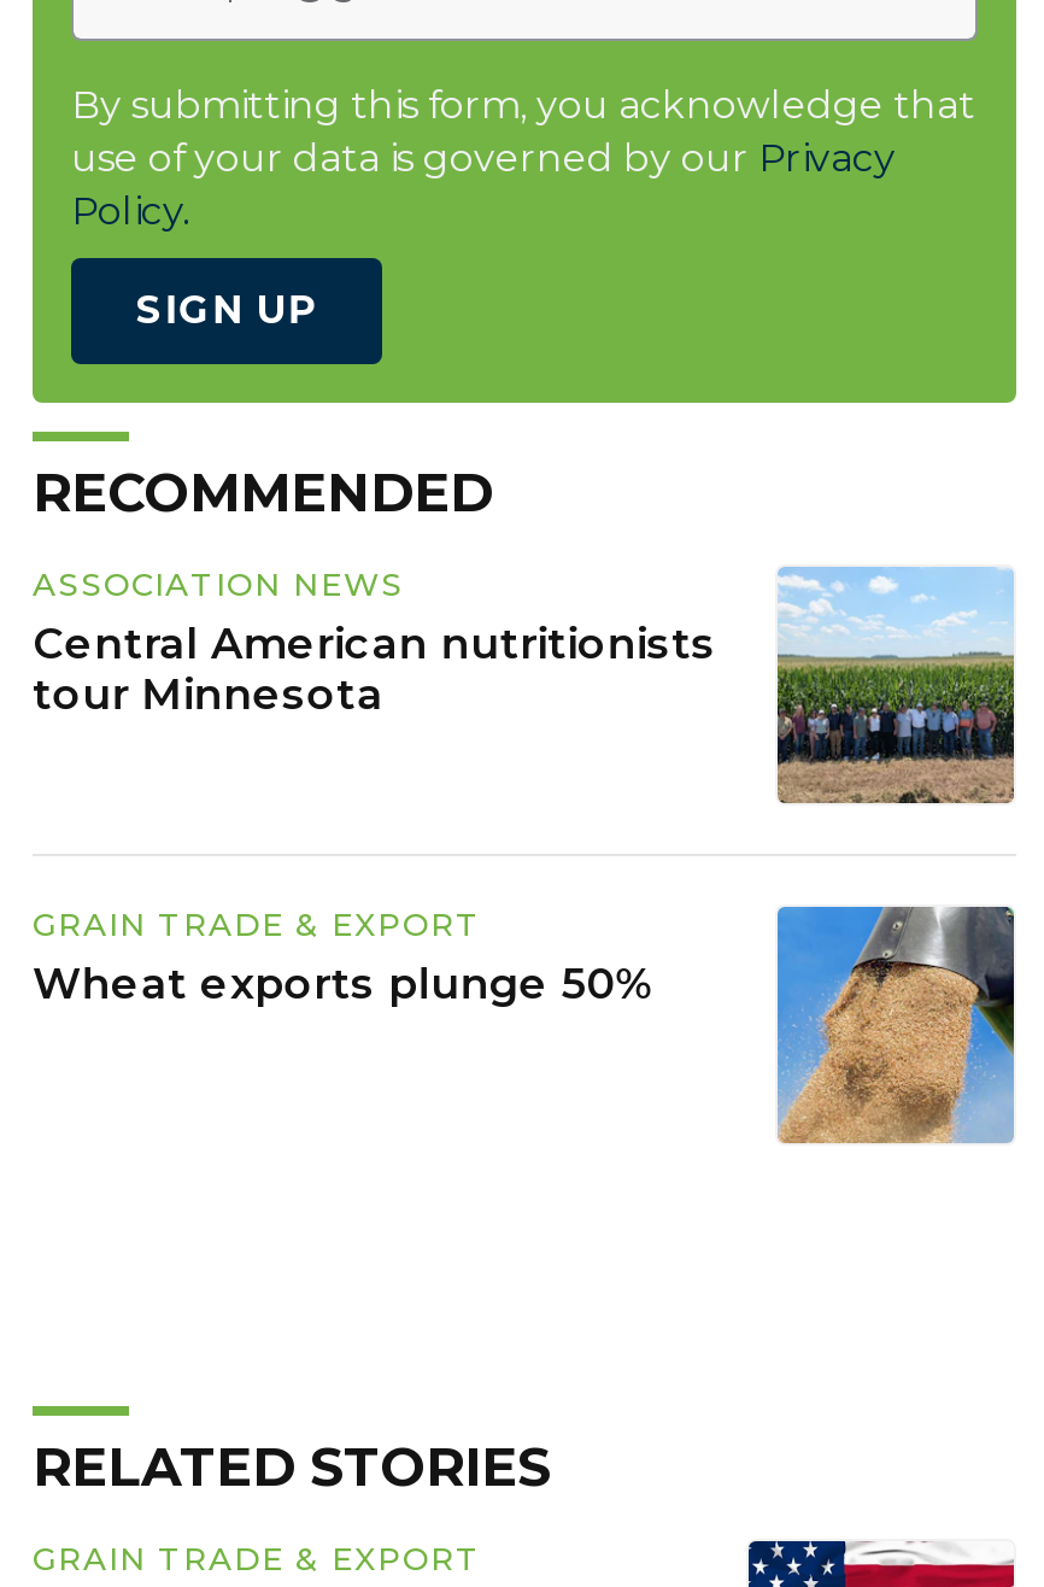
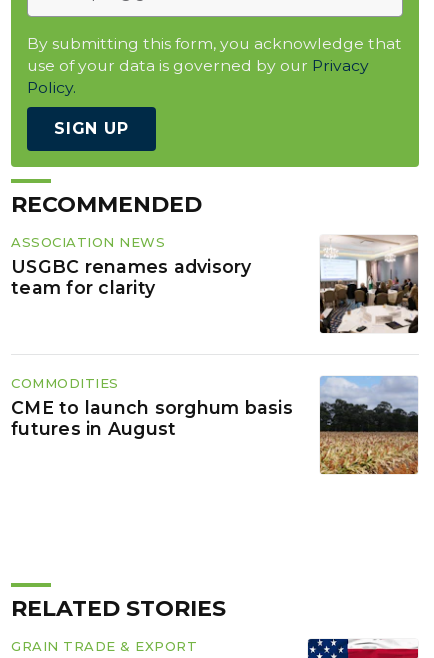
[775,567,1016,806] [image] -> [320,234,419,334] [image]
[33,617,716,718] Central American nutritionists | tour Minnesota -> [11,256,251,298] USGBC renames advisory | team for clarity
[33,904,655,1008] GRAIN TRADE & EXPORT | Wheat exports plunge 50% -> [11,375,293,439] COMMODITIES | CME to launch sorghum basis | futures in August
[775,904,1016,1143] [image] -> [319,376,419,475] [image]

